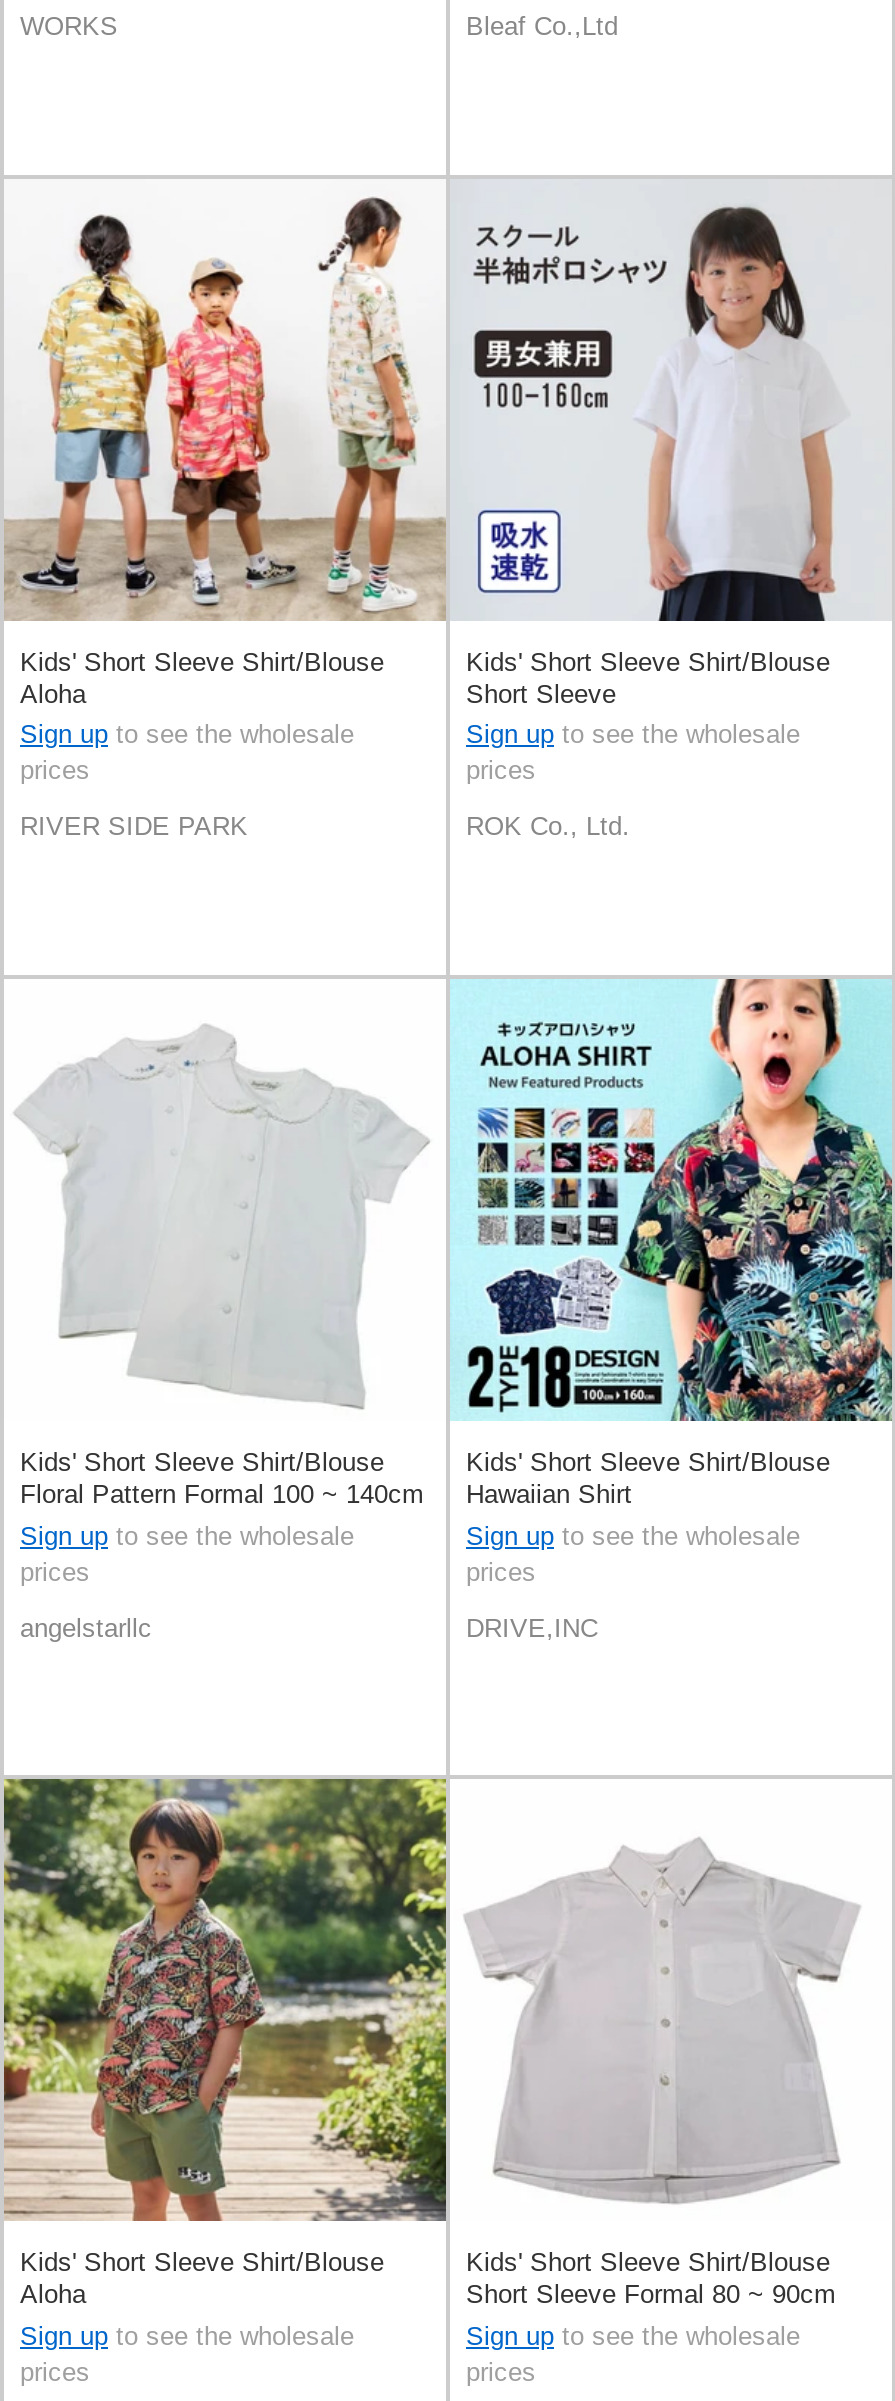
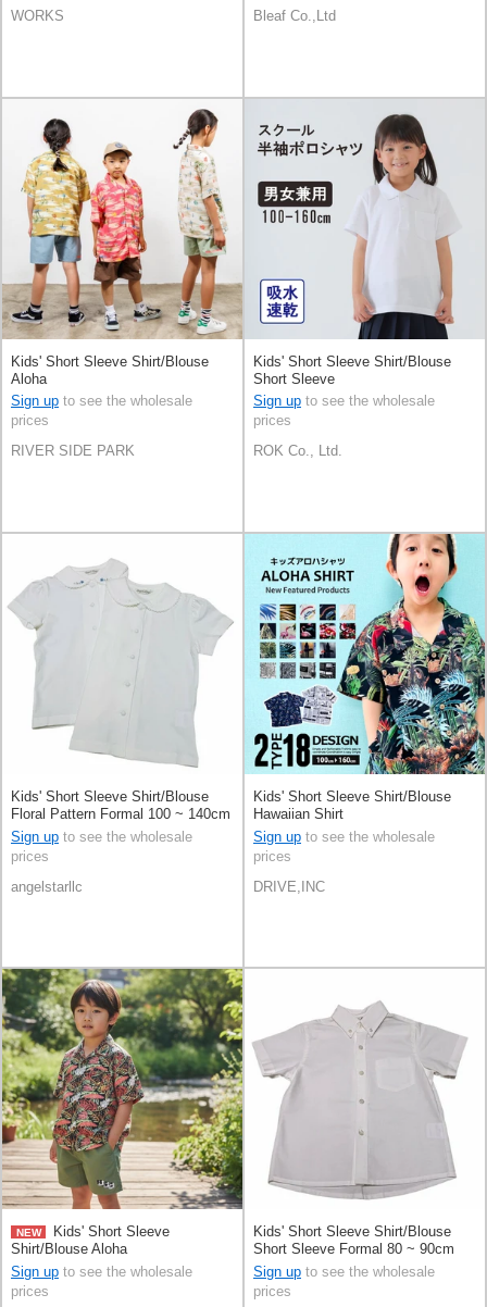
[20,2248,384,2310] Kids' Short Sleeve Shirt/Blouse | Aloha -> [11,1224,170,1257] NEW | Kids' Short Sleeve | Shirt/Blouse Aloha

